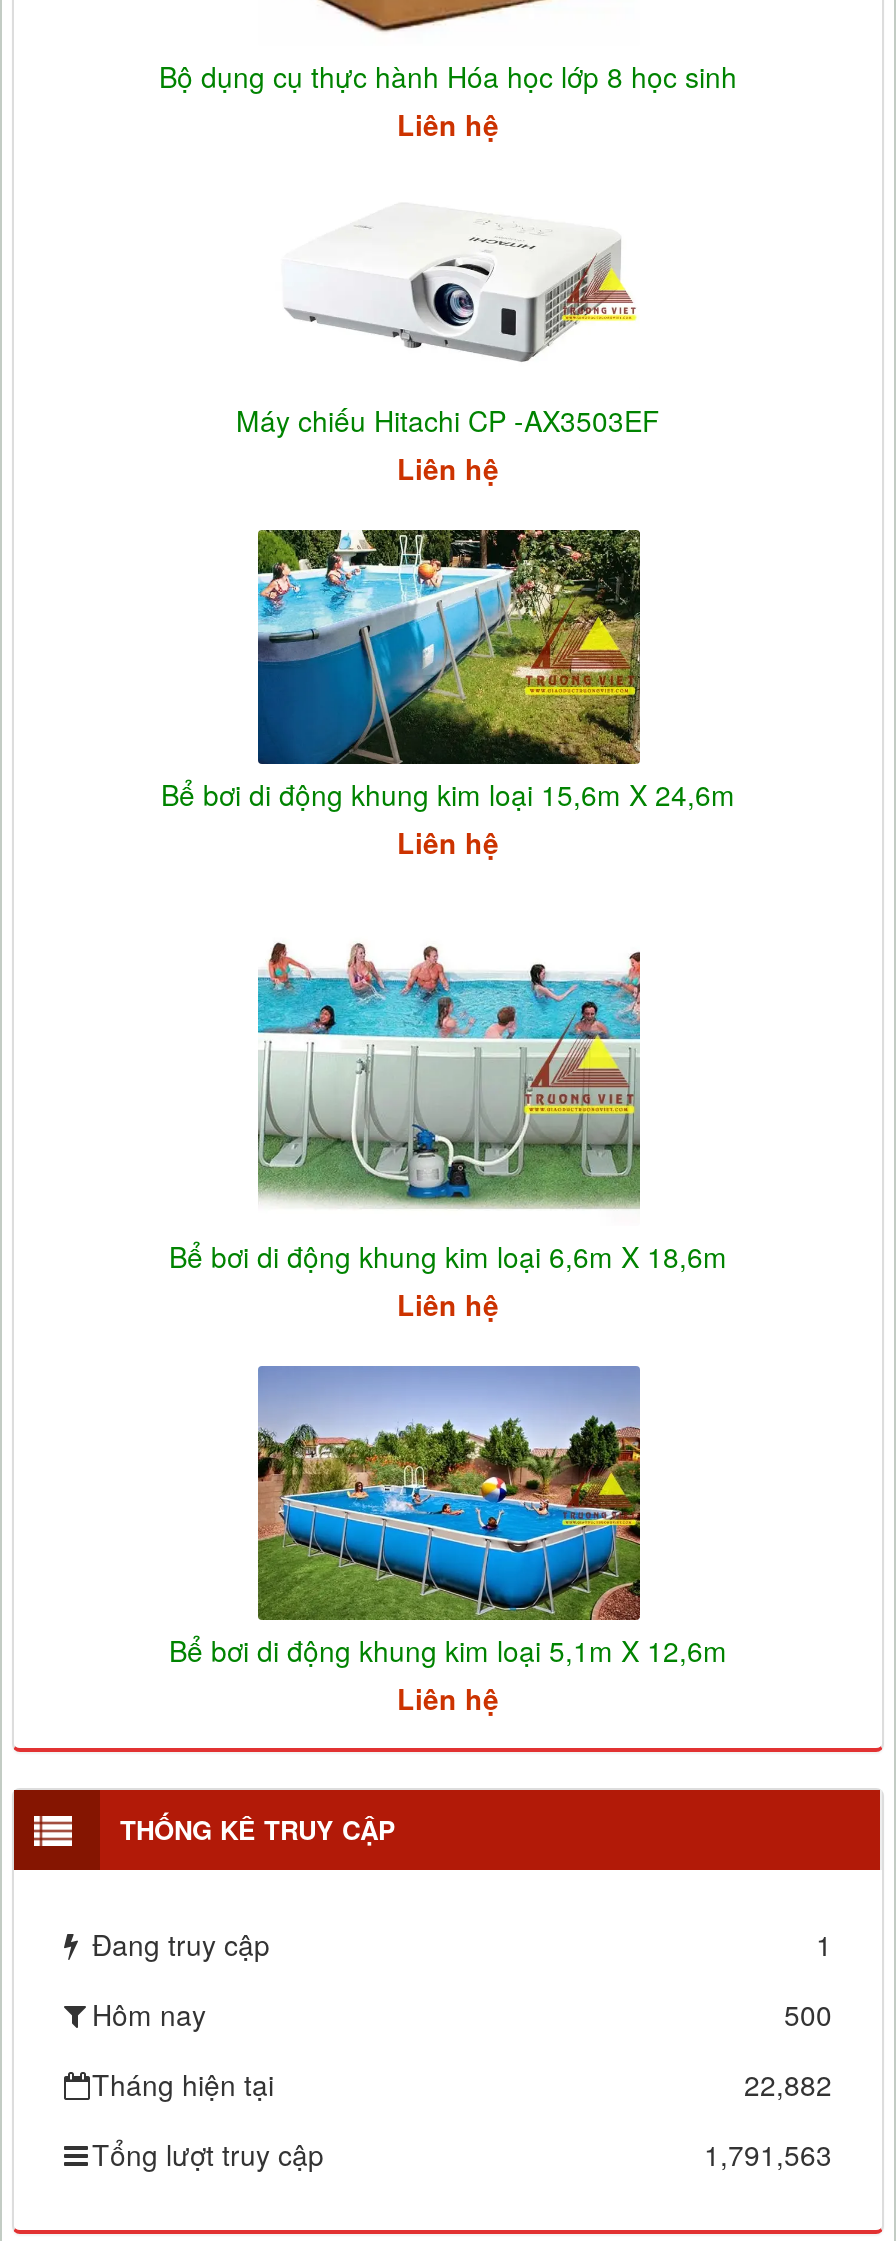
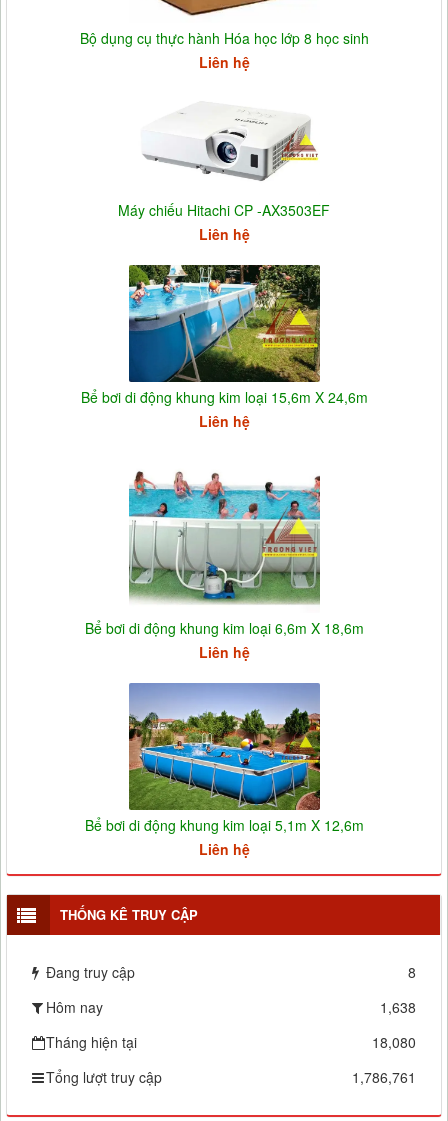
[816,1923,832,1963] 1 -> [408,961,416,981] 8
[784,1993,832,2033] 500 -> [380,996,416,1016] 1,638
[744,2063,832,2103] 22,882 -> [372,1031,416,1051] 18,080
[704,2133,832,2173] 1,791,563 -> [352,1066,416,1086] 1,786,761

